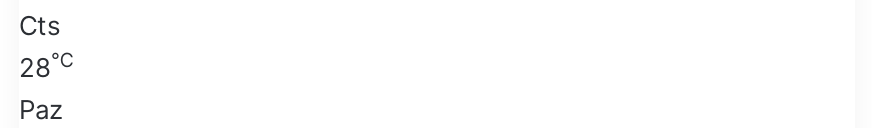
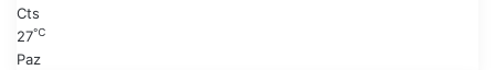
[19,48,73,82] 28℃ -> [17,26,45,45] 27℃

